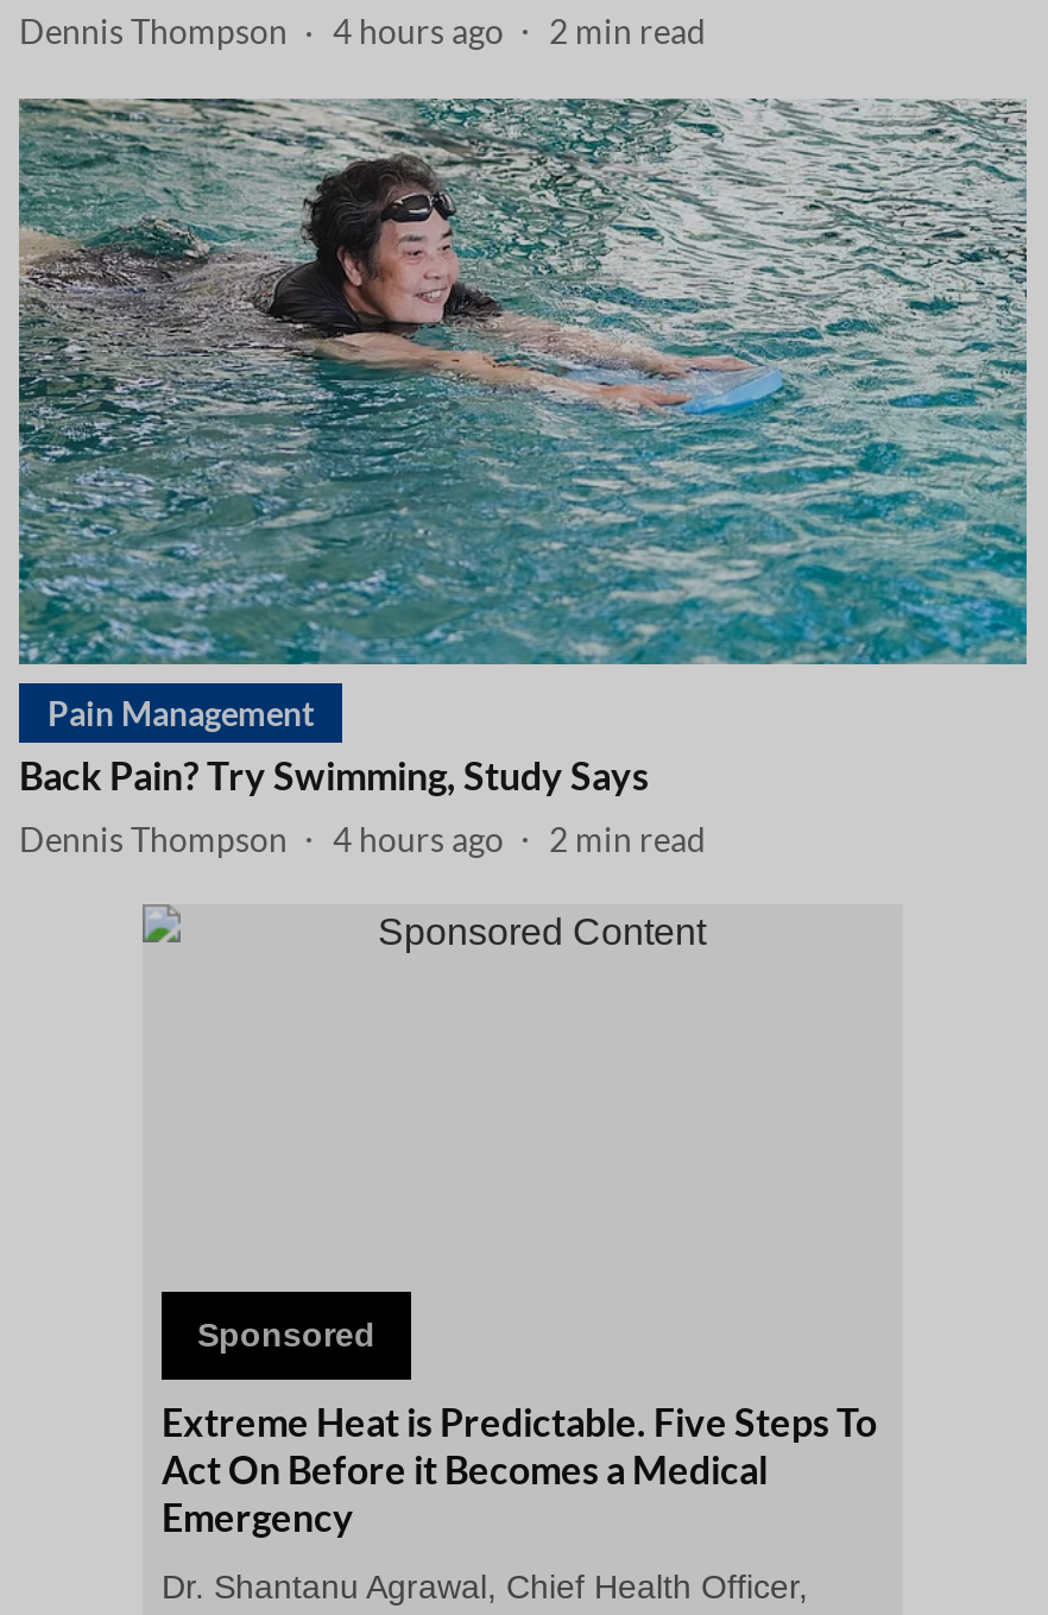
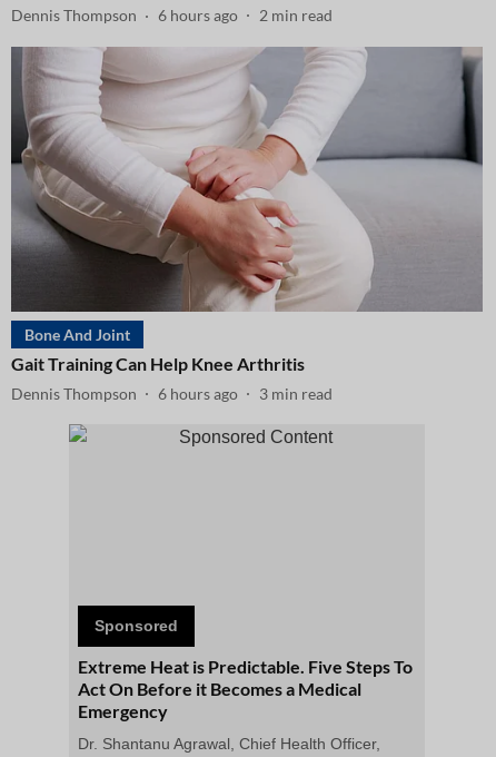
[19,11,706,51] Dennis Thompson 4 hours ago 2 min read -> [11,6,333,24] Dennis Thompson 6 hours ago 2 min read
[17,96,1029,797] [image] | Pain Management | Back Pain? Try Swimming, Study Says -> [10,47,483,374] [image] | Bone And Joint | Gait Training Can Help Knee Arthritis
[333,818,504,858] 4 hours ago -> [158,384,238,402] 6 hours ago
[549,818,706,858] 2 min read -> [259,384,333,402] 3 min read

